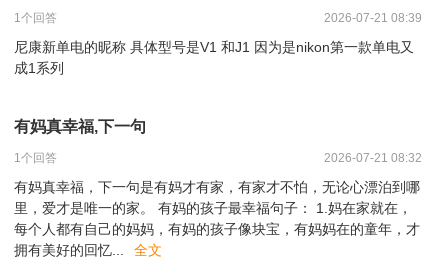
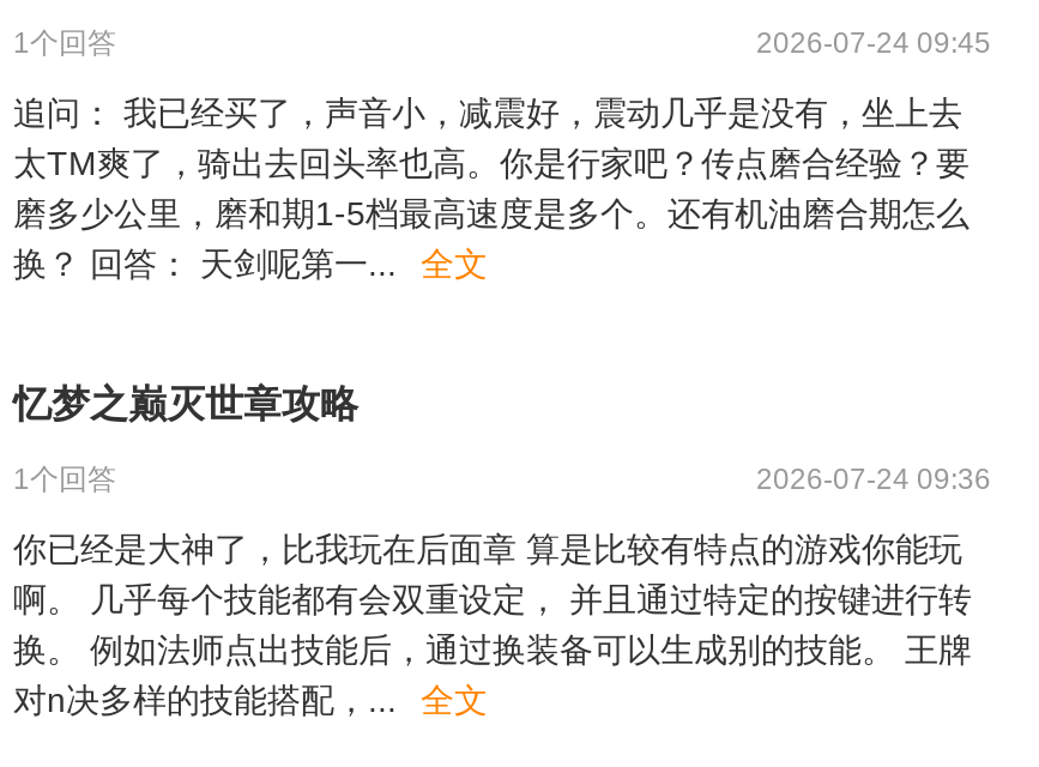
[324,11,422,25] 2026-07-21 08:39 -> [756,26,991,60] 2026-07-24 09:45
[14,39,414,76] 尼康新单电的昵称 具体型号是V1 和J1 因为是nikon第一款单电又 | 成1系列 -> [13,93,969,283] 追问： 我已经买了，声音小，减震好，震动几乎是没有，坐上去 | 太TM爽了，骑出去回头率也高。你是行家吧？传点磨合经验？要 | 磨多少公里，磨和期1-5档最高速度是多个。还有机油磨合期怎么 | 换？ 回答： 天剑呢第一... | 全文
[14,118,146,135] 有妈真幸福,下一句 -> [13,383,358,424] 忆梦之巅灭世章攻略
[324,151,422,165] 2026-07-21 08:32 -> [756,463,991,496] 2026-07-24 09:36
[14,179,420,258] 有妈真幸福，下一句是有妈才有家，有家才不怕，无论心漂泊到哪 | 里，爱才是唯一的家。 有妈的孩子最幸福句子： 1.妈在家就在， | 每个人都有自己的妈妈，有妈的孩子像块宝，有妈妈在的童年，才 | 拥有美好的回忆... -> [13,530,972,719] 你已经是大神了，比我玩在后面章 算是比较有特点的游戏你能玩 | 啊。 几乎每个技能都有会双重设定， 并且通过特定的按键进行转 | 换。 例如法师点出技能后，通过换装备可以生成别的技能。 王牌 | 对n决多样的技能搭配，...

